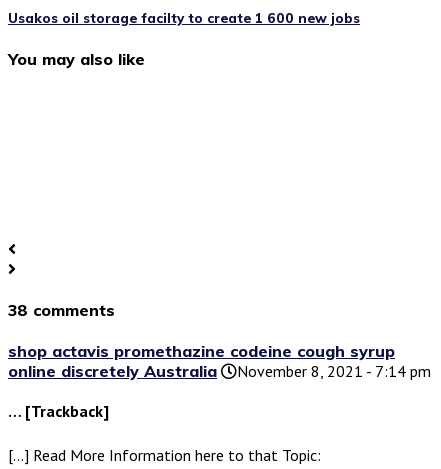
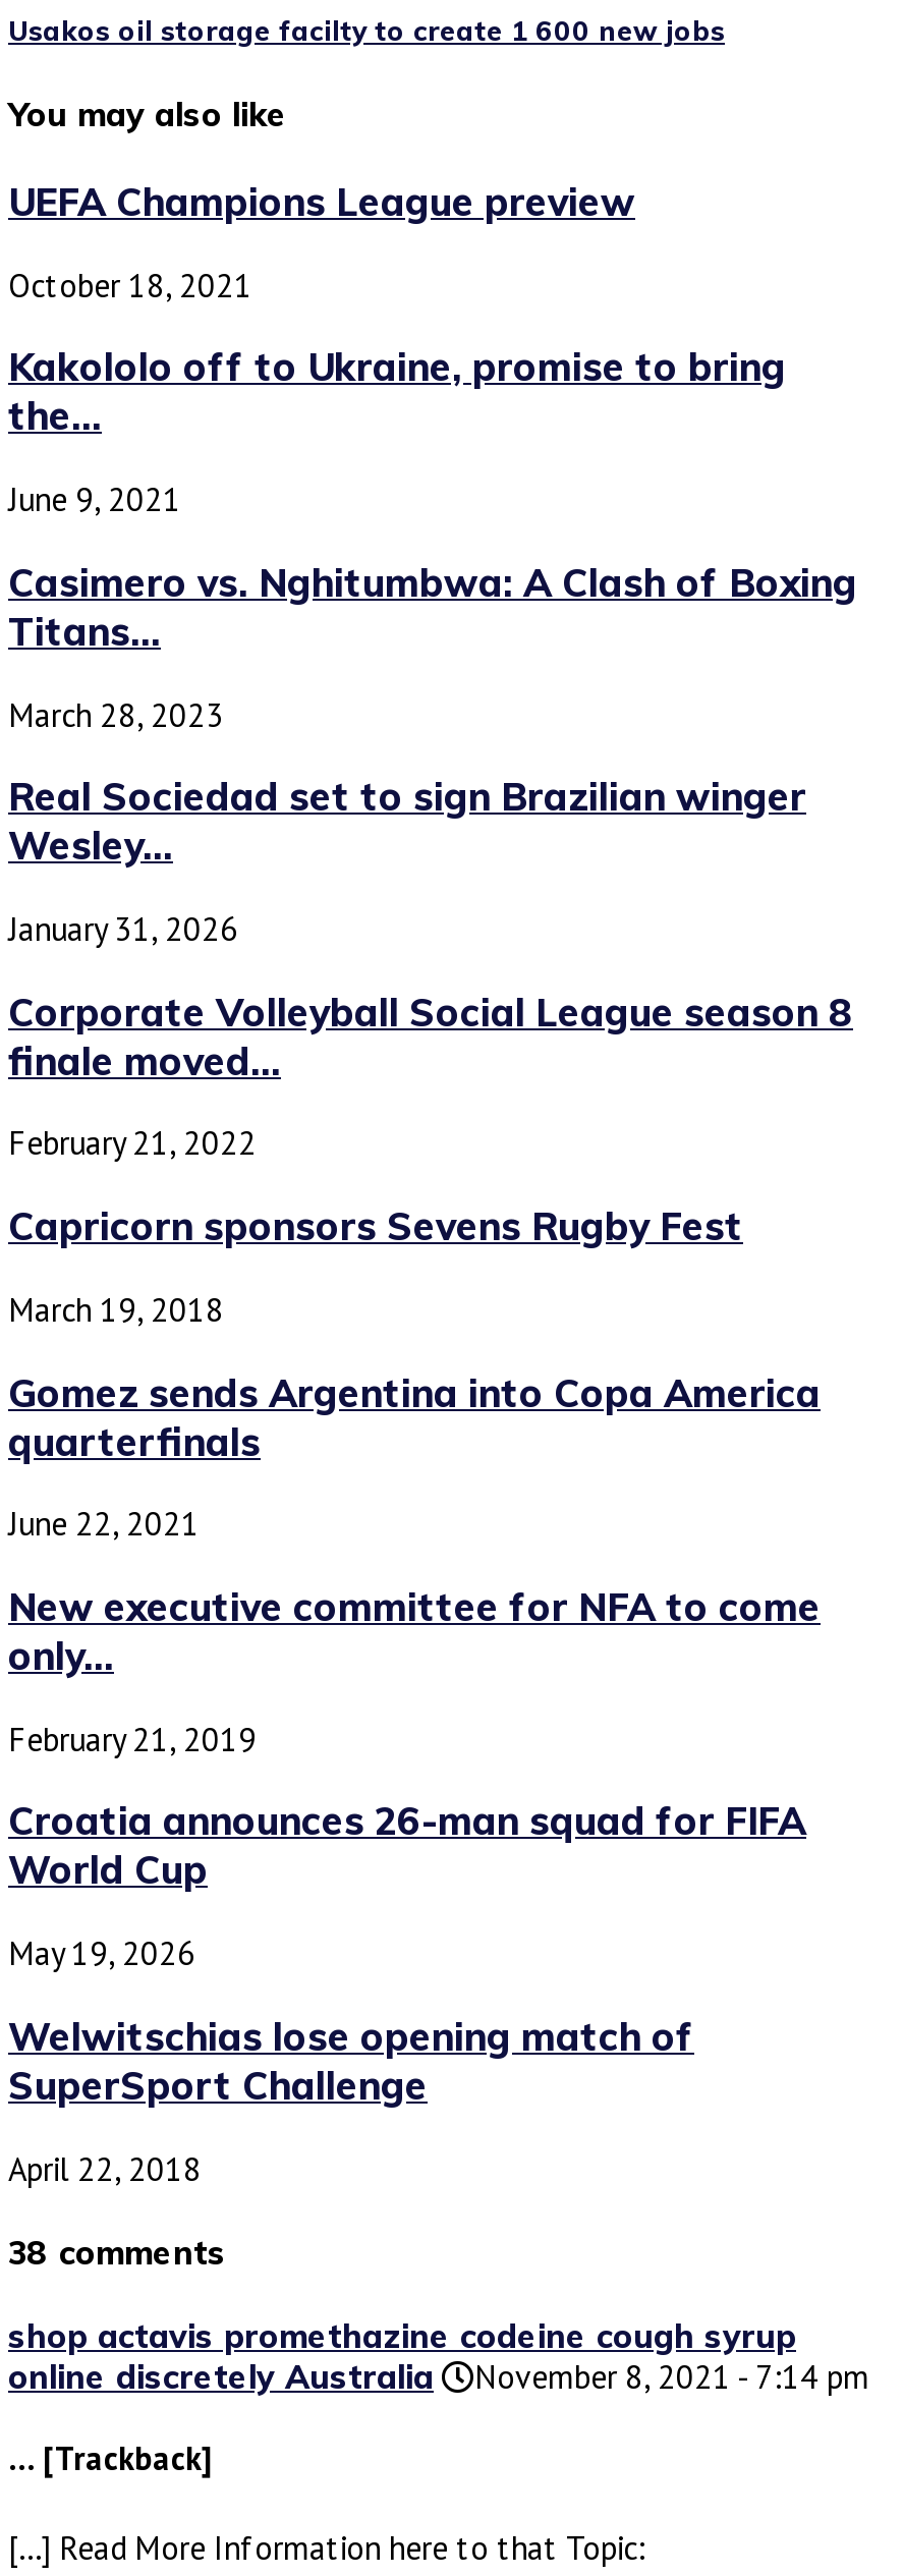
none -> [8,177,857,2188] UEFA Champions League preview | October 18, 2021 | Kakololo off to Ukraine, promise to bring | the... | June 9, 2021 | Casimero vs. Nghitumbwa: A Clash of Boxing | Titans... | March 28, 2023 | Real Sociedad set to sign Brazilian winger | Wesley... | January 31, 2026 | Corporate Volleyball Social League season 8 | finale moved... | February 21, 2022 | Capricorn sponsors Sevens Rugby Fest | March 19, 2018 | Gomez sends Argentina into Copa America | quarterfinals | June 22, 2021 | New executive committee for NFA to come | only... | February 21, 2019 | Croatia announces 26-man squad for FIFA | World Cup | May 19, 2026 | Welwitschias lose opening match of | SuperSport Challenge | April 22, 2018

